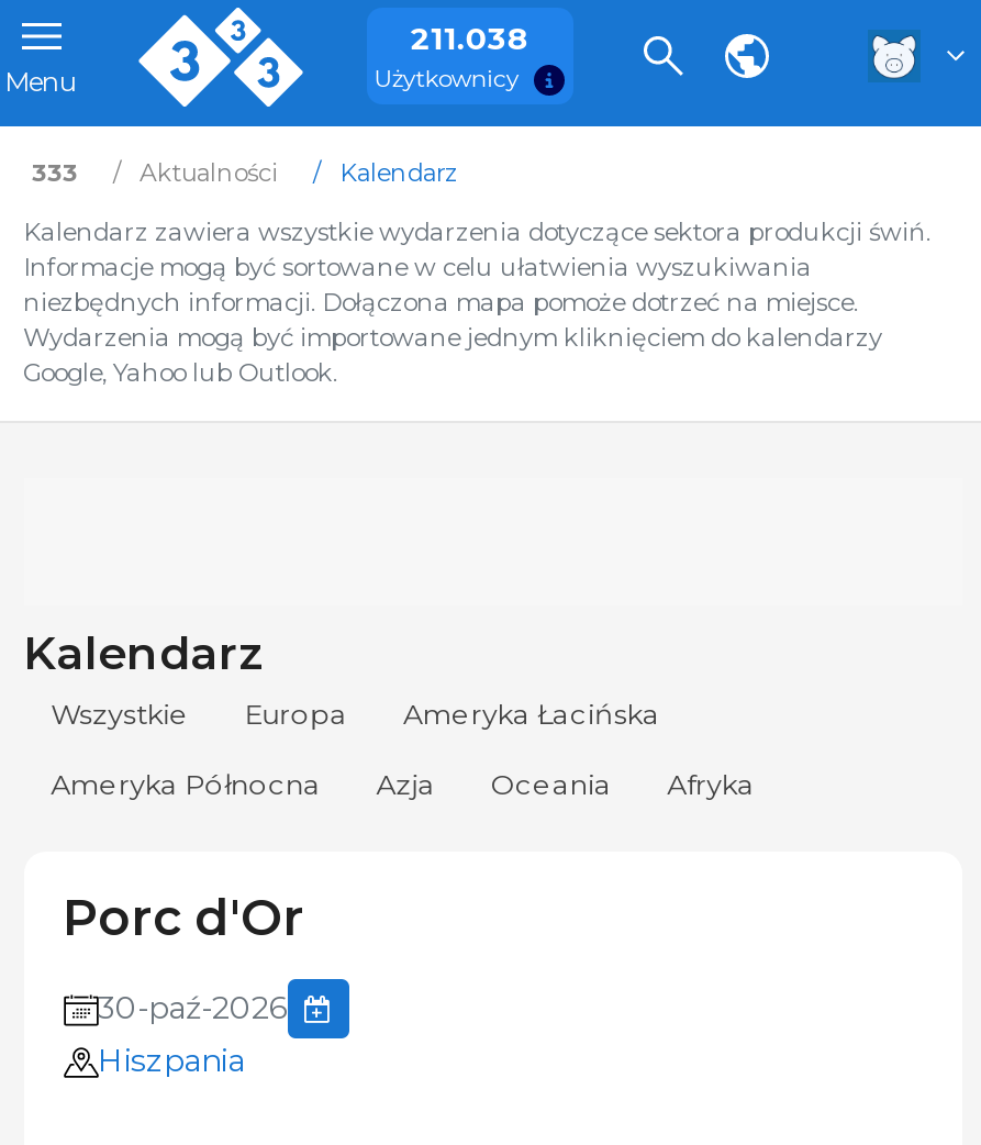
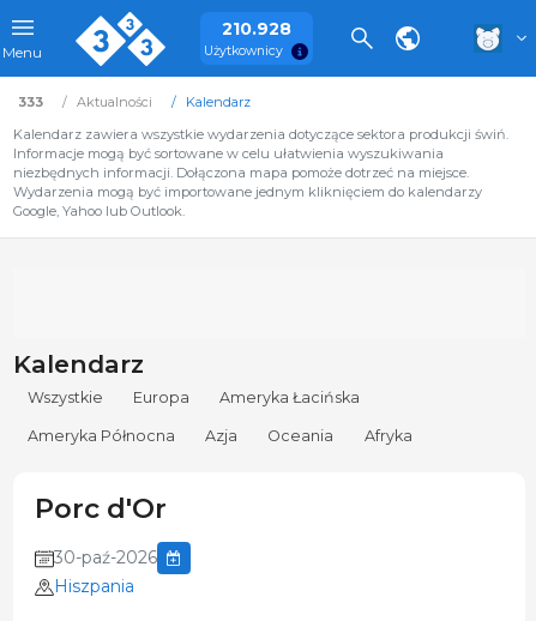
[410,18,529,57] 211.038 -> [222,17,291,39] 210.928

